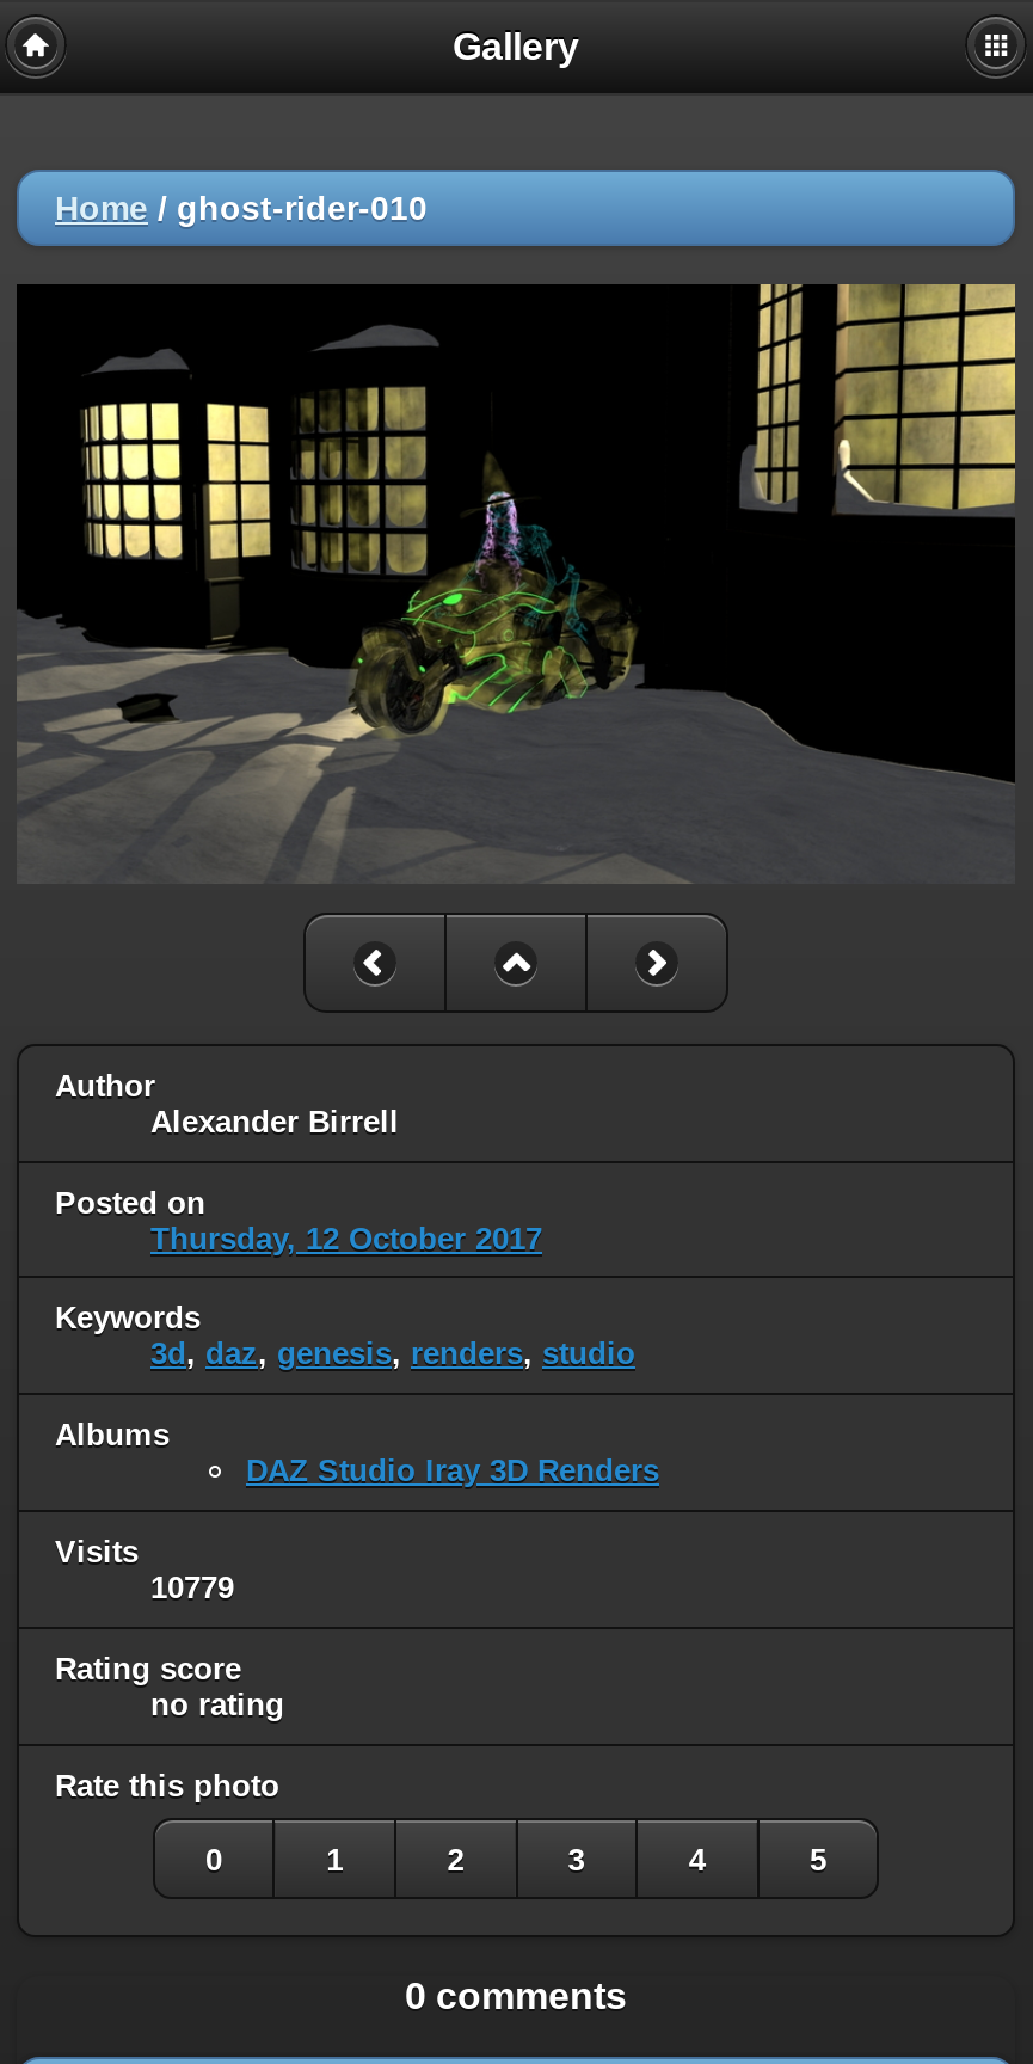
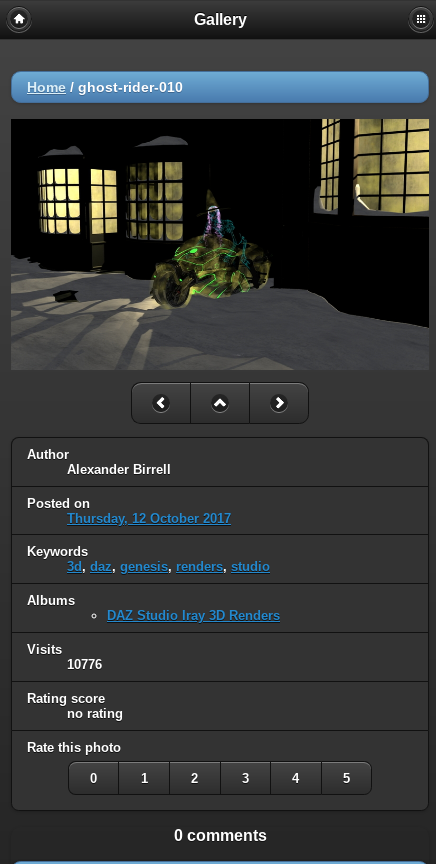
[150,1570,234,1606] 10779 -> [67,657,102,672] 10776

